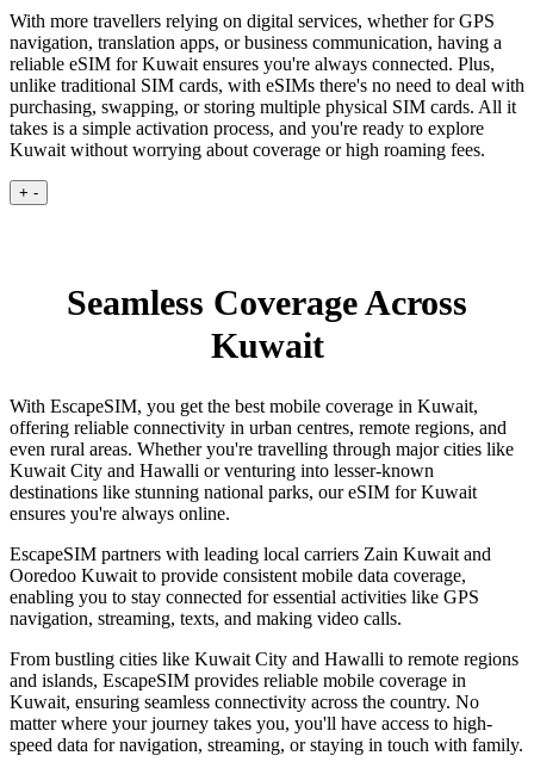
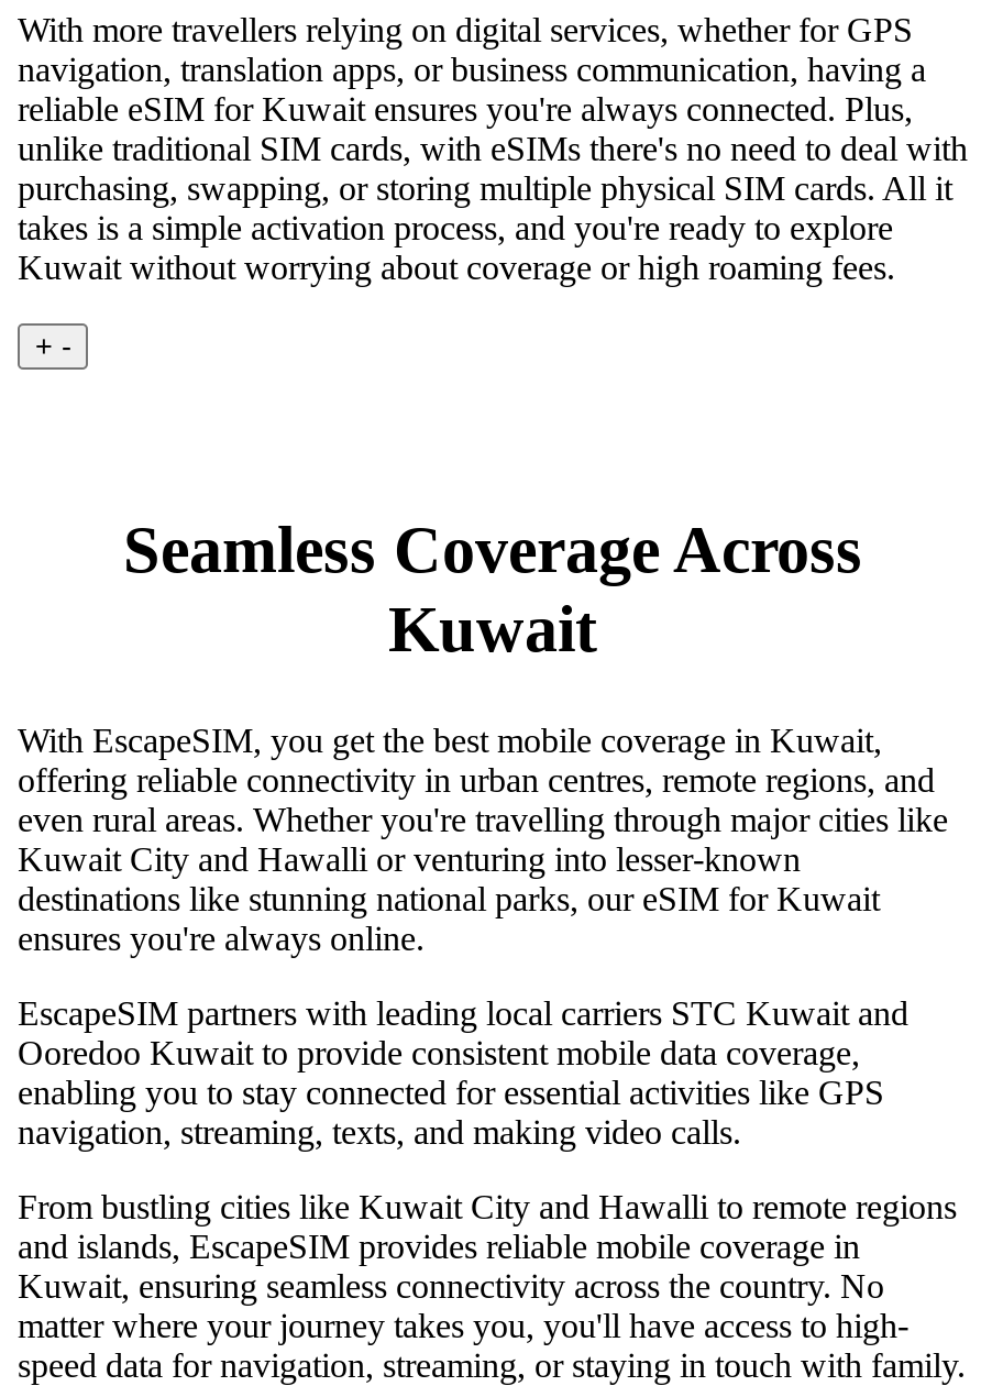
[10,543,491,564] EscapeSIM partners with leading local carriers Zain Kuwait and -> [18,994,908,1031] EscapeSIM partners with leading local carriers STC Kuwait and

